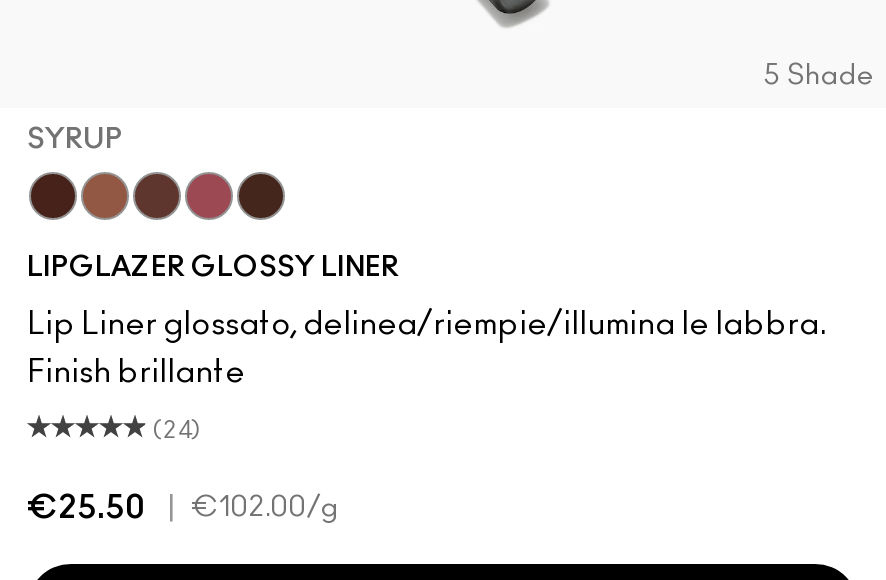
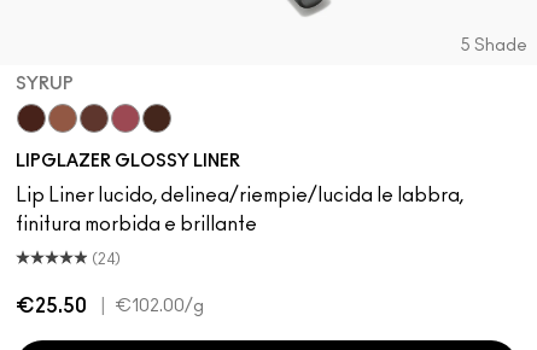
[27,308,827,340] Lip Liner glossato, delinea/riempie/illumina le labbra. -> [16,186,463,205] Lip Liner lucido, delinea/riempie/lucida le labbra,
[27,356,245,388] Finish brillante -> [16,215,257,234] finitura morbida e brillante

